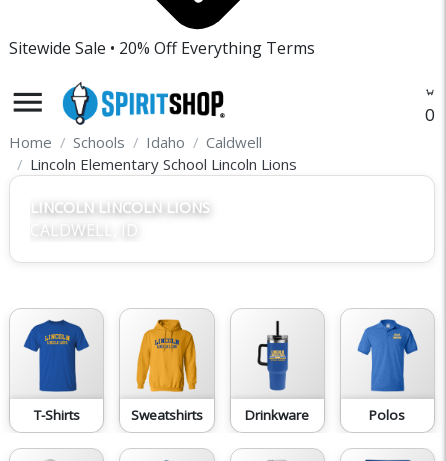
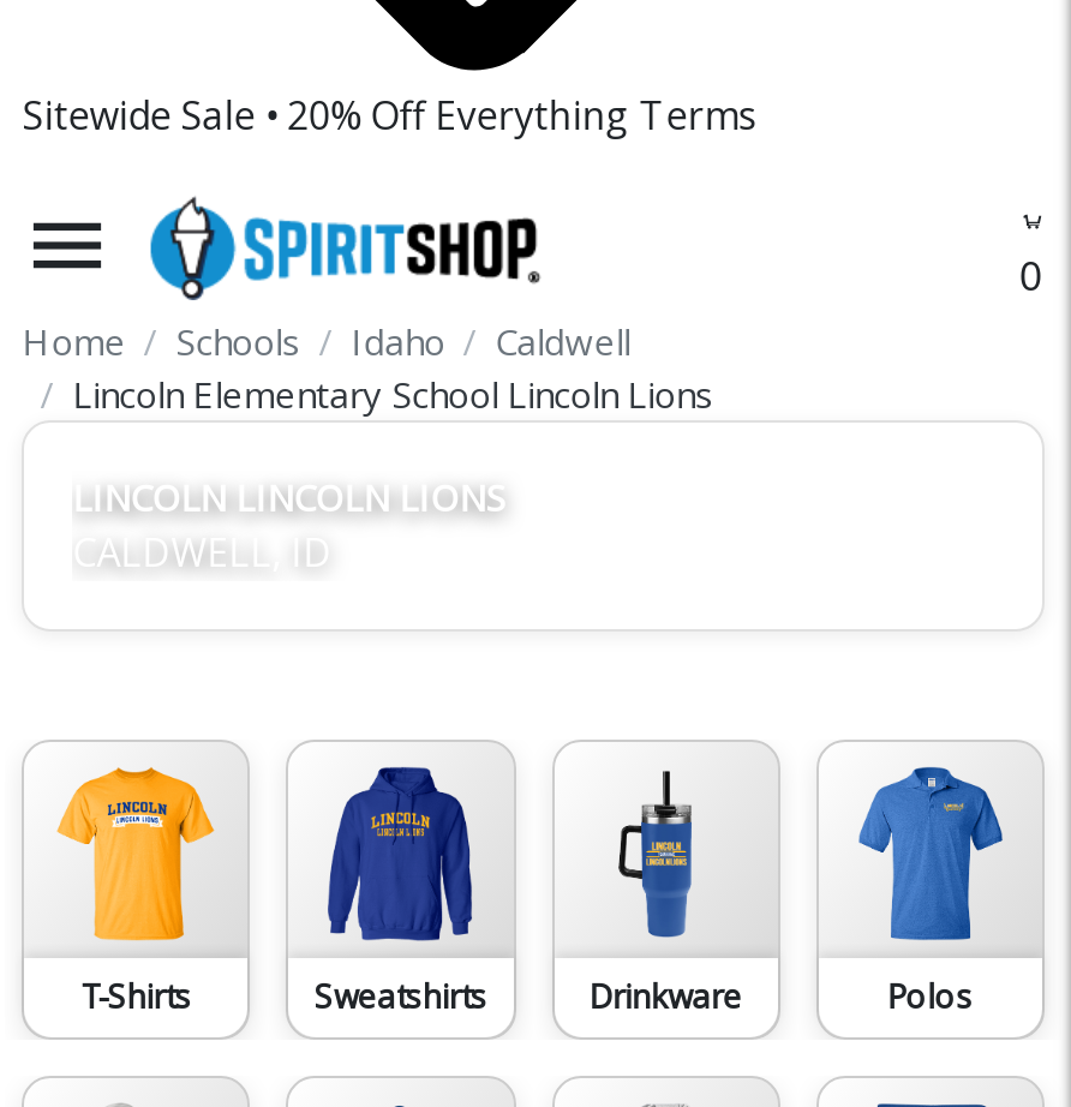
[23,319,90,393] [image] -> [55,766,216,941] [image]
[136,319,197,393] [image] -> [327,766,473,944] [image]

